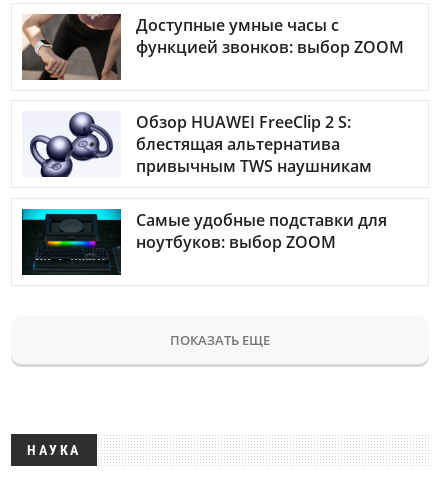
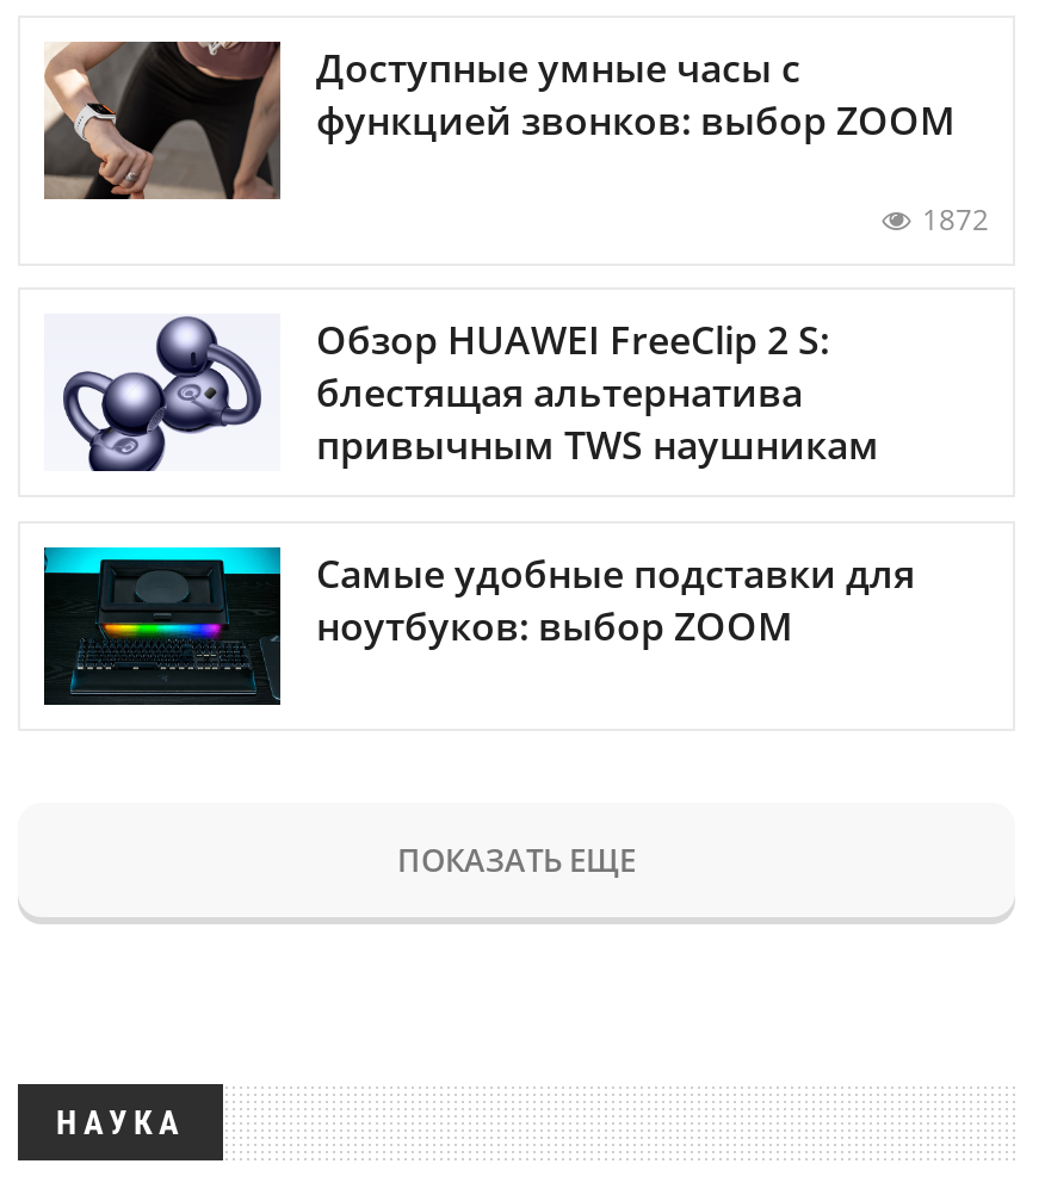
none -> [922,200,989,240] 1872

